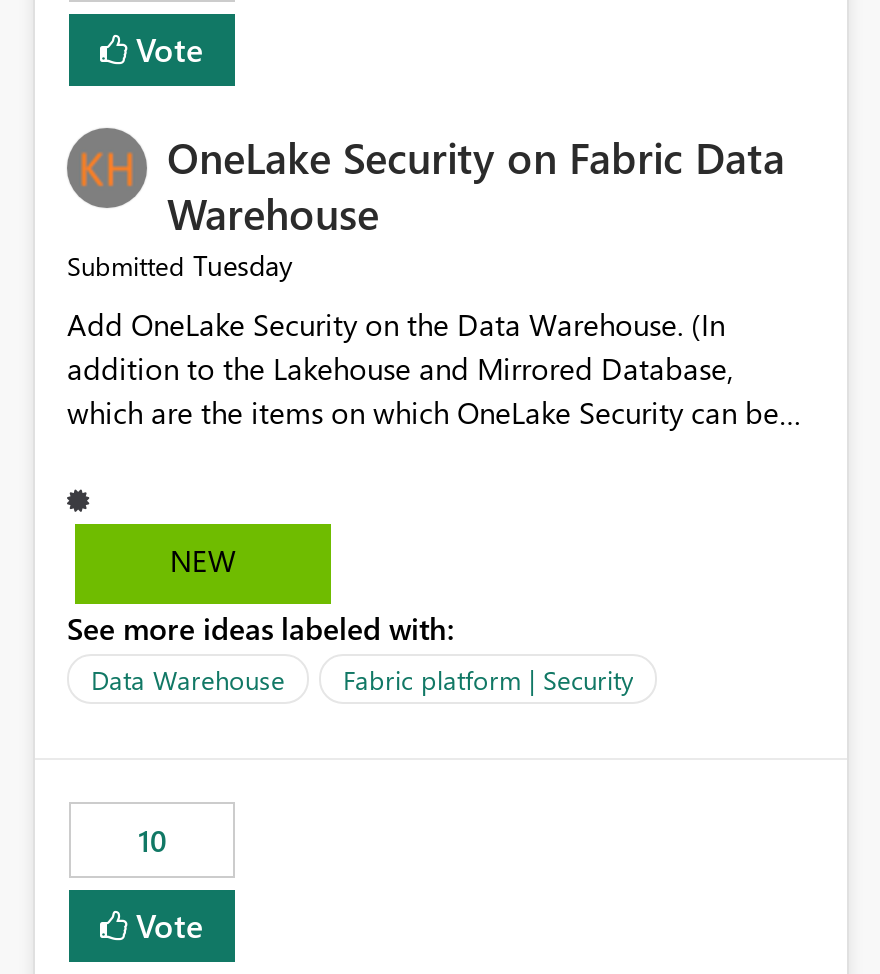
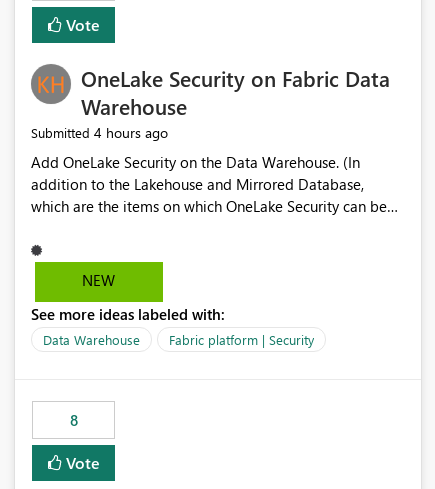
[67,247,293,285] Submitted Tuesday -> [31,123,168,142] Submitted 4 hours ago
[138,821,166,861] 10 -> [69,410,77,430] 8

